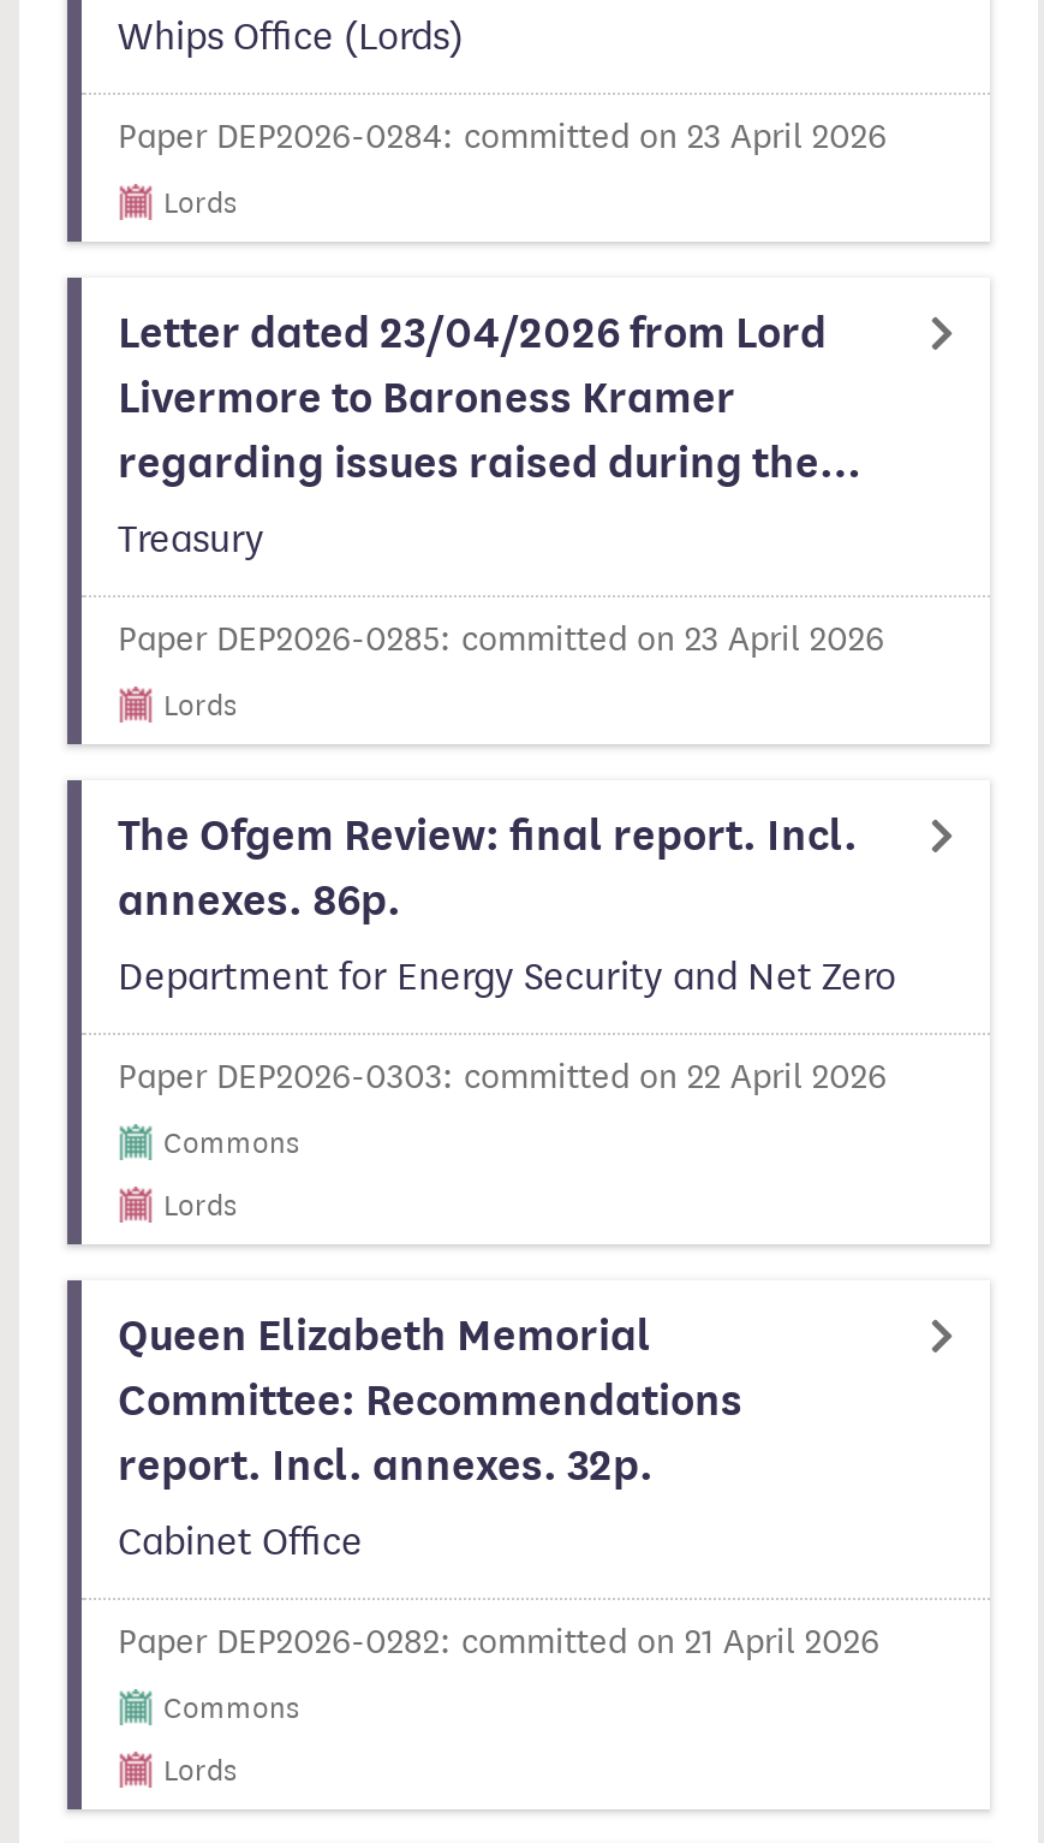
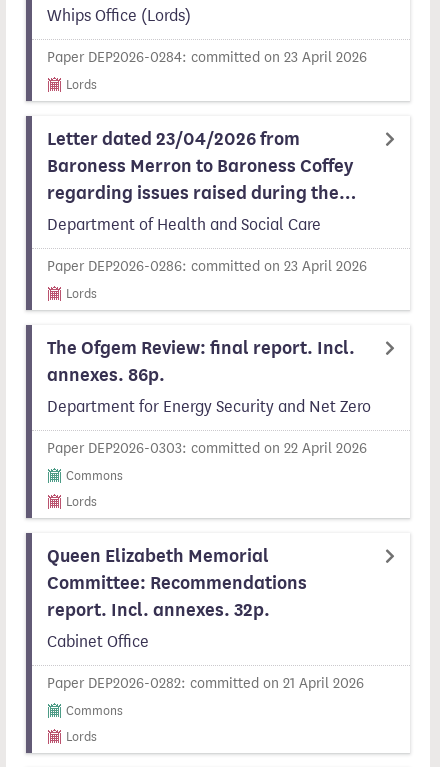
[118,307,827,425] Letter dated 23/04/2026 from Lord | Livermore to Baroness Kramer -> [47,128,353,177] Letter dated 23/04/2026 from | Baroness Merron to Baroness Coffey
[118,516,264,562] Treasury -> [47,215,321,234] Department of Health and Social Care
[118,619,884,660] Paper DEP2026-0285: committed on 23 April 2026 -> [47,258,367,275] Paper DEP2026-0286: committed on 23 April 2026

